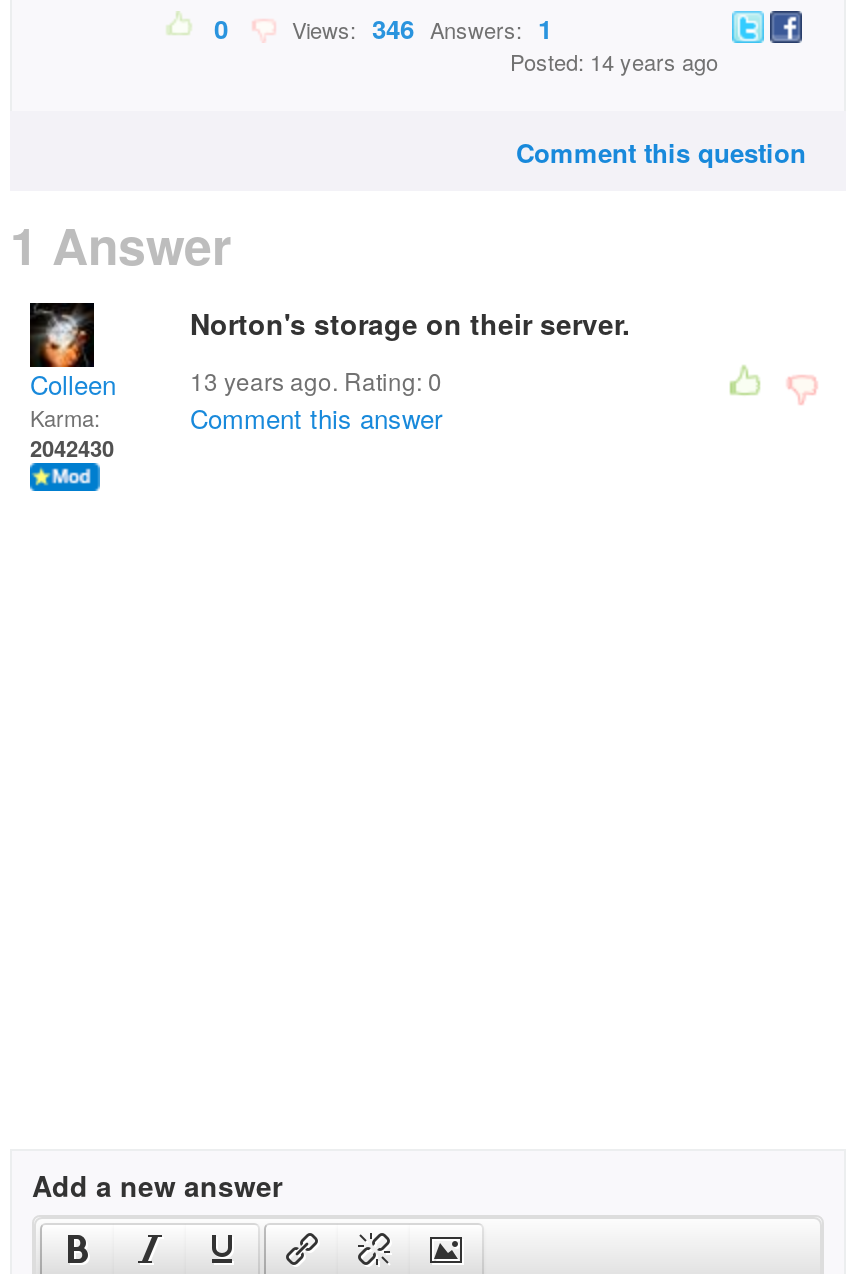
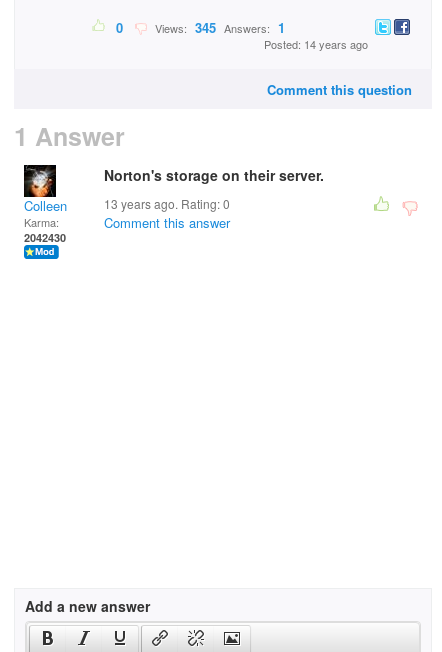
[280,9,552,47] Views: 346 Answers: 1 -> [149,18,285,37] Views: 345 Answers: 1

